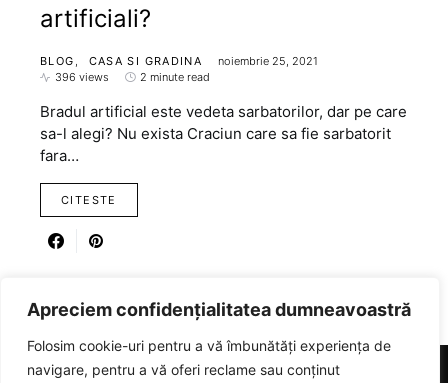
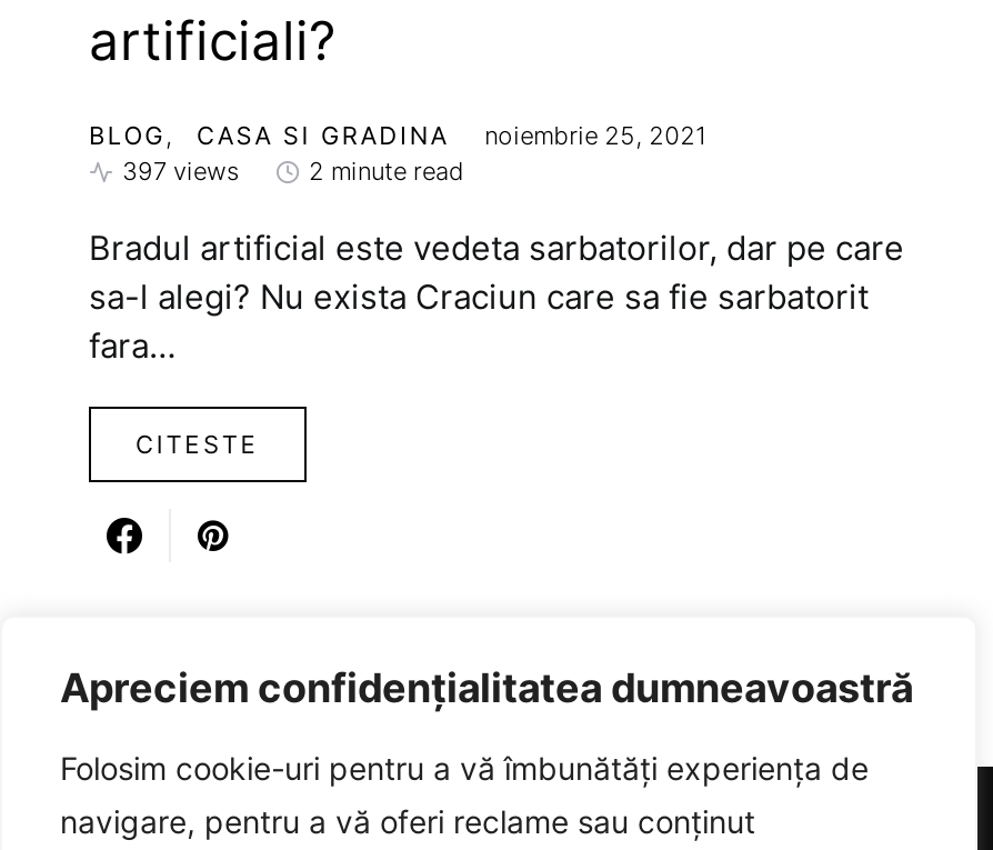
[55,70,109,84] 396 views -> [122,156,240,187] 397 views

